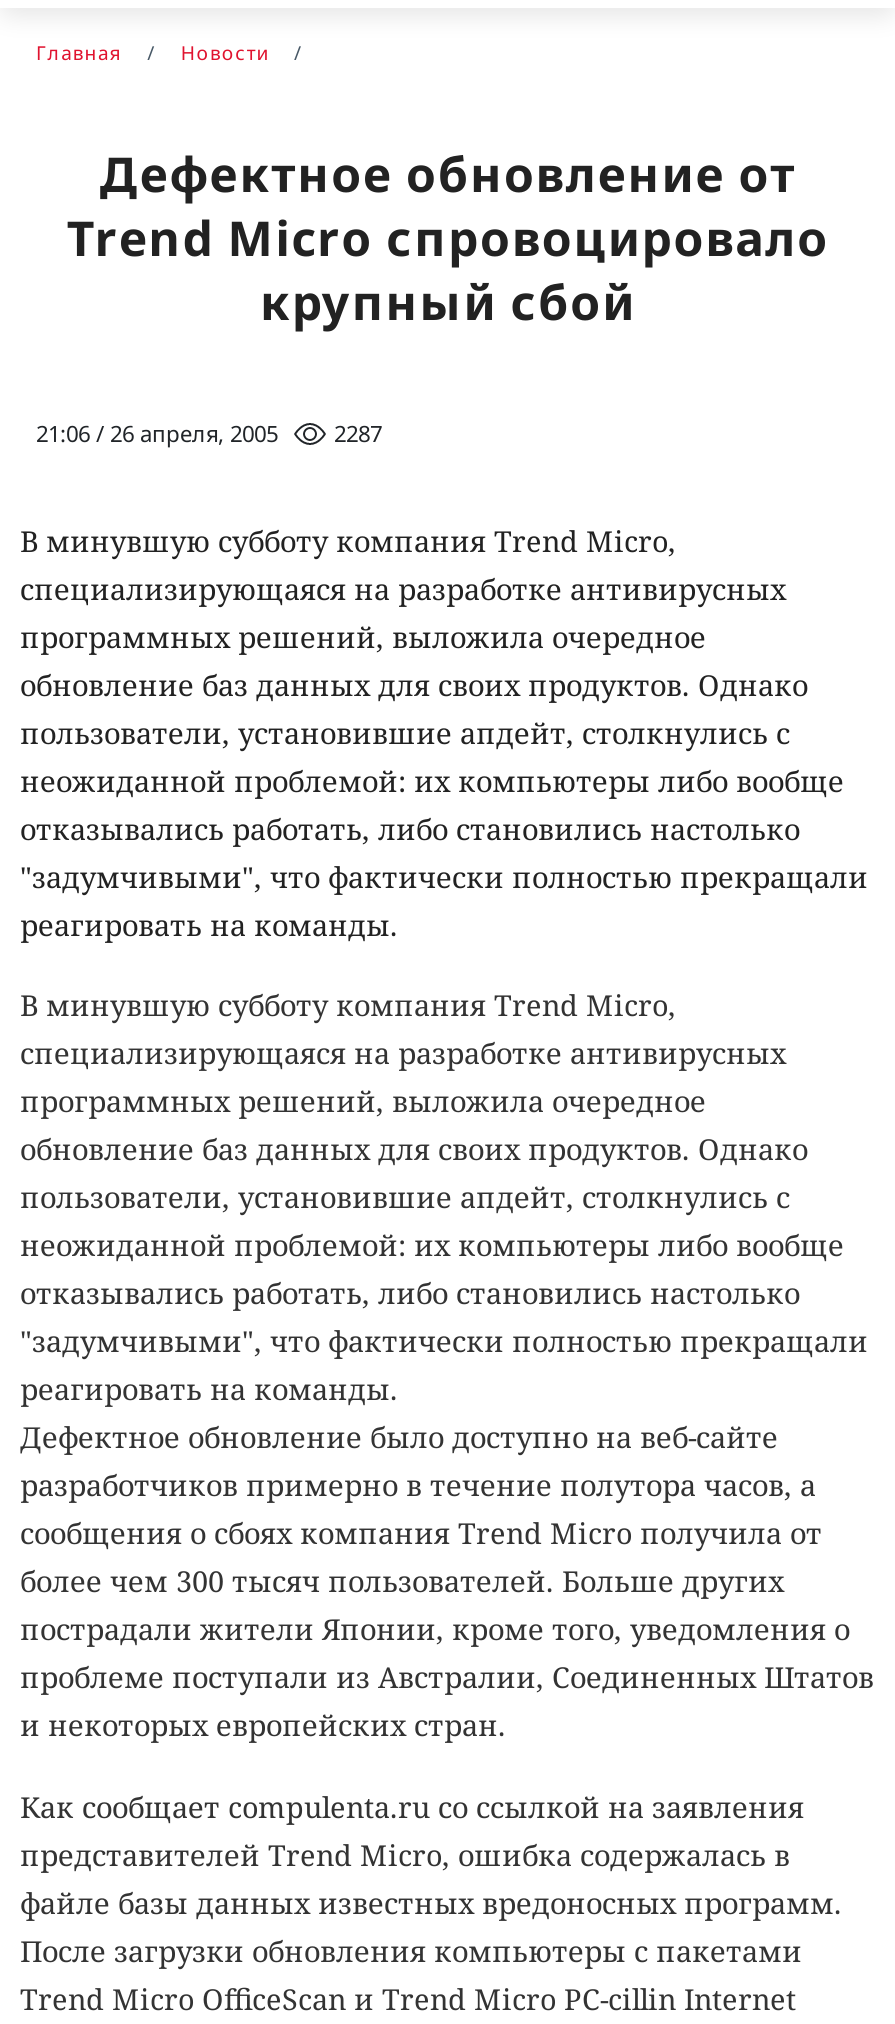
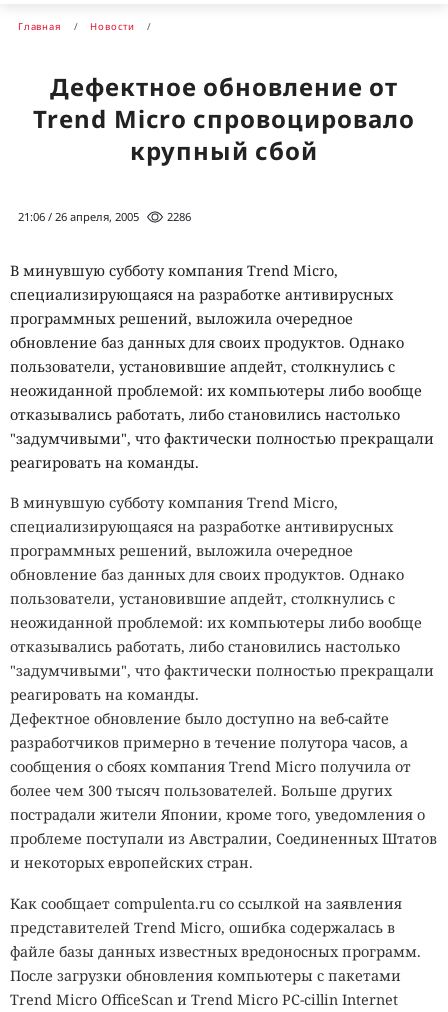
[36,417,382,447] 21:06 / 26 апреля, 2005 2287 -> [18,209,191,224] 21:06 / 26 апреля, 2005 2286

